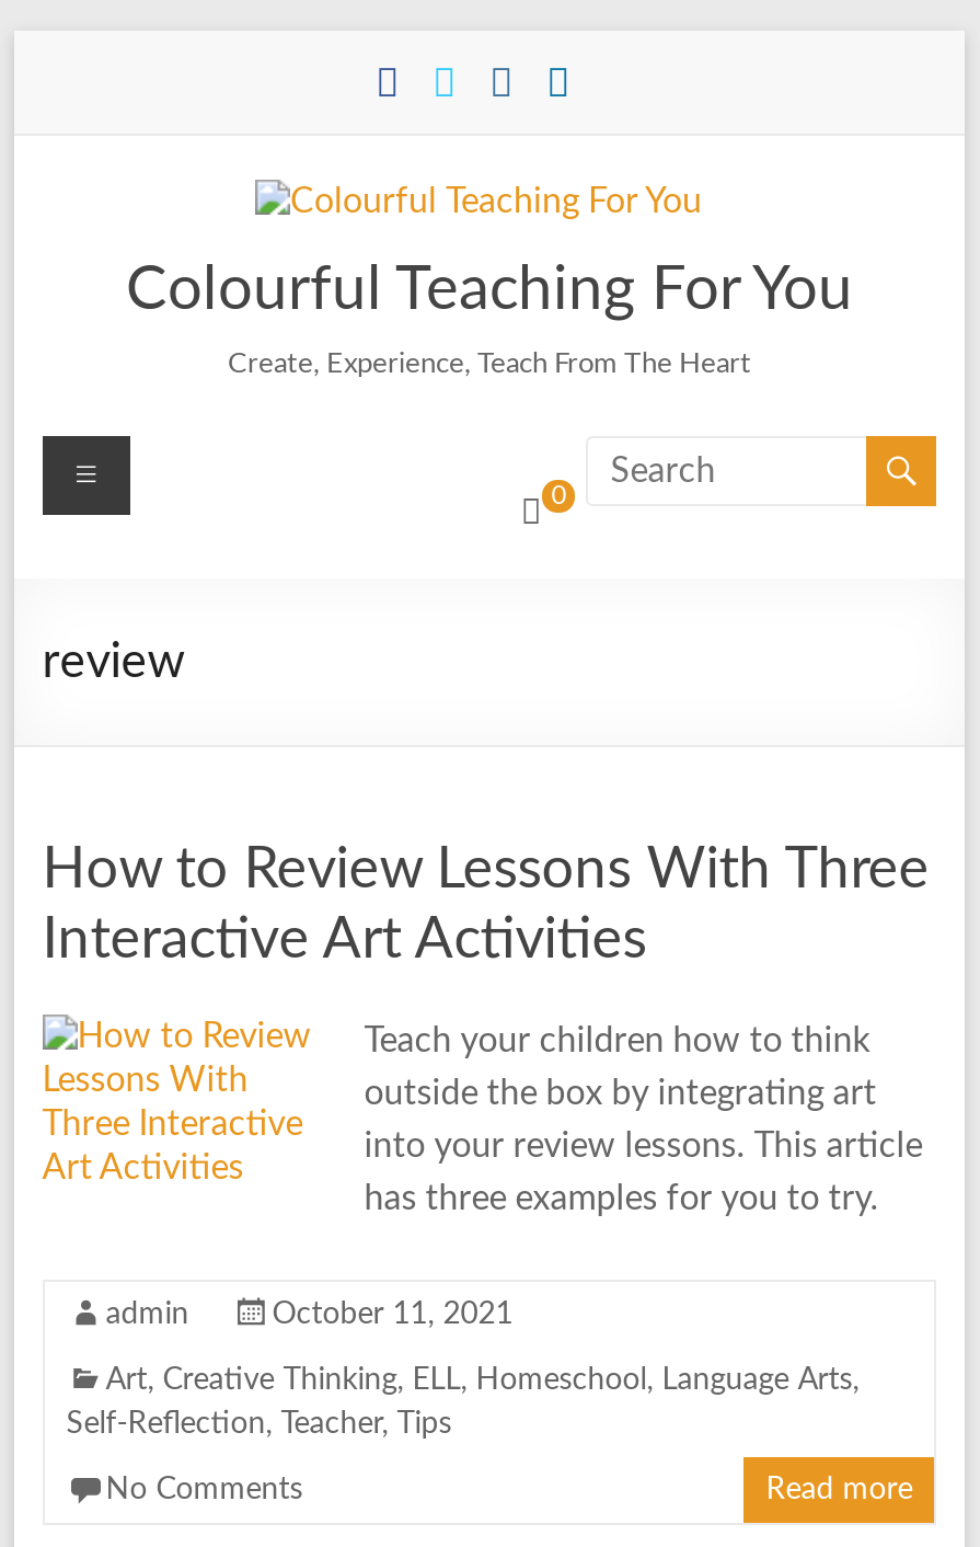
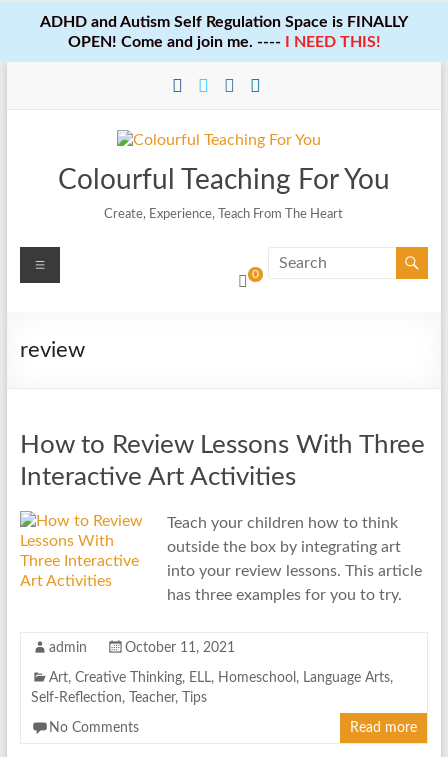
none -> [40,14,408,50] ADHD and Autism Self Regulation Space is FINALLY | OPEN! Come and join me. ---- I NEED THIS!

